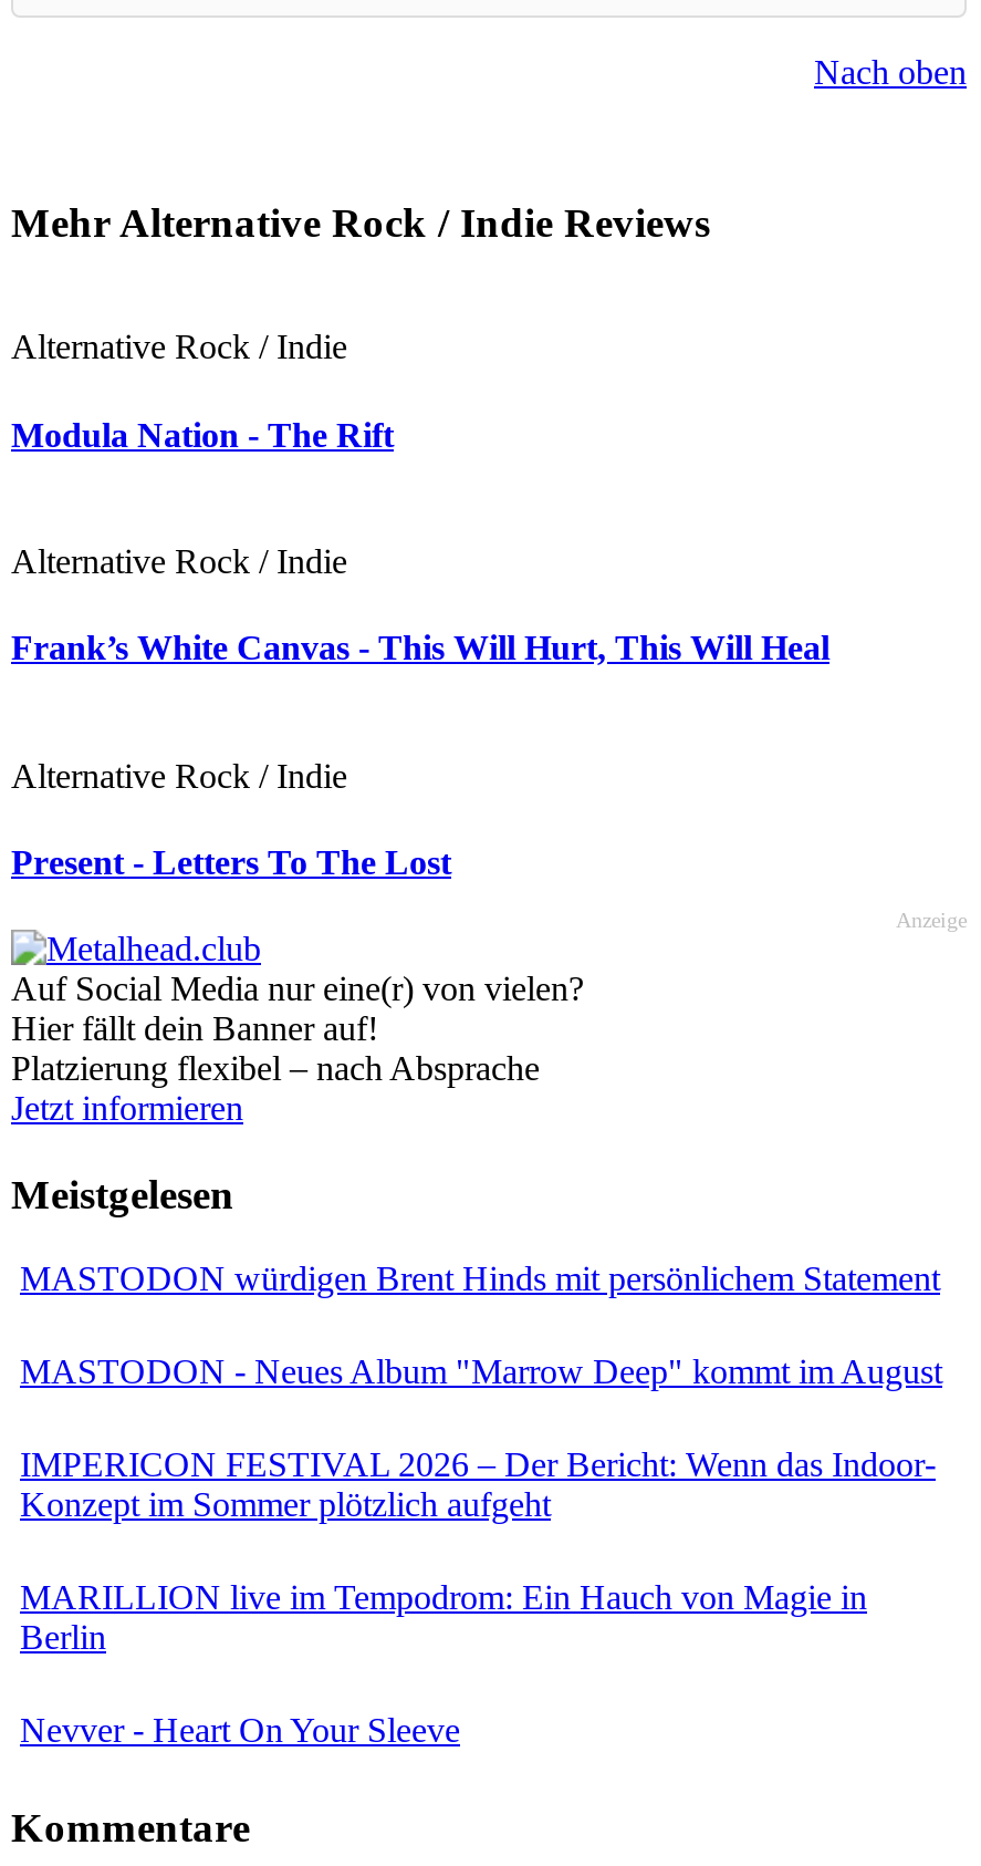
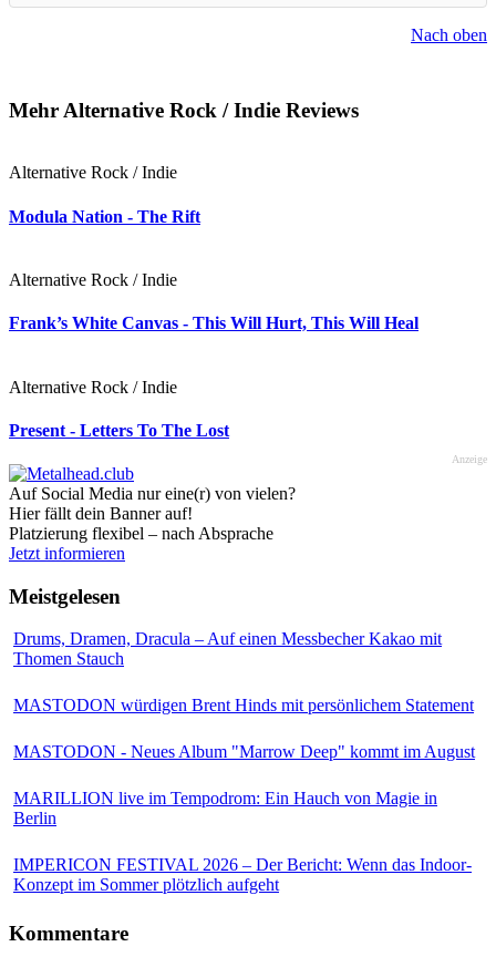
none -> [13,630,442,668] Drums, Dramen, Dracula – Auf einen Messbecher Kakao mit | Thomen Stauch
moved [20,1261,942,1391] -> [13,696,475,762]: MASTODON würdigen Brent Hinds mit persönlichem Statement | MASTODON - Neues Album "Marrow Deep" kommt im August
moved [20,1447,936,1524] -> [13,856,472,894]: IMPERICON FESTIVAL 2026 – Der Bericht: Wenn das Indoor- | Konzept im Sommer plötzlich aufgeht
[20,1712,460,1750] Nevver - Heart On Your Sleeve -> none

